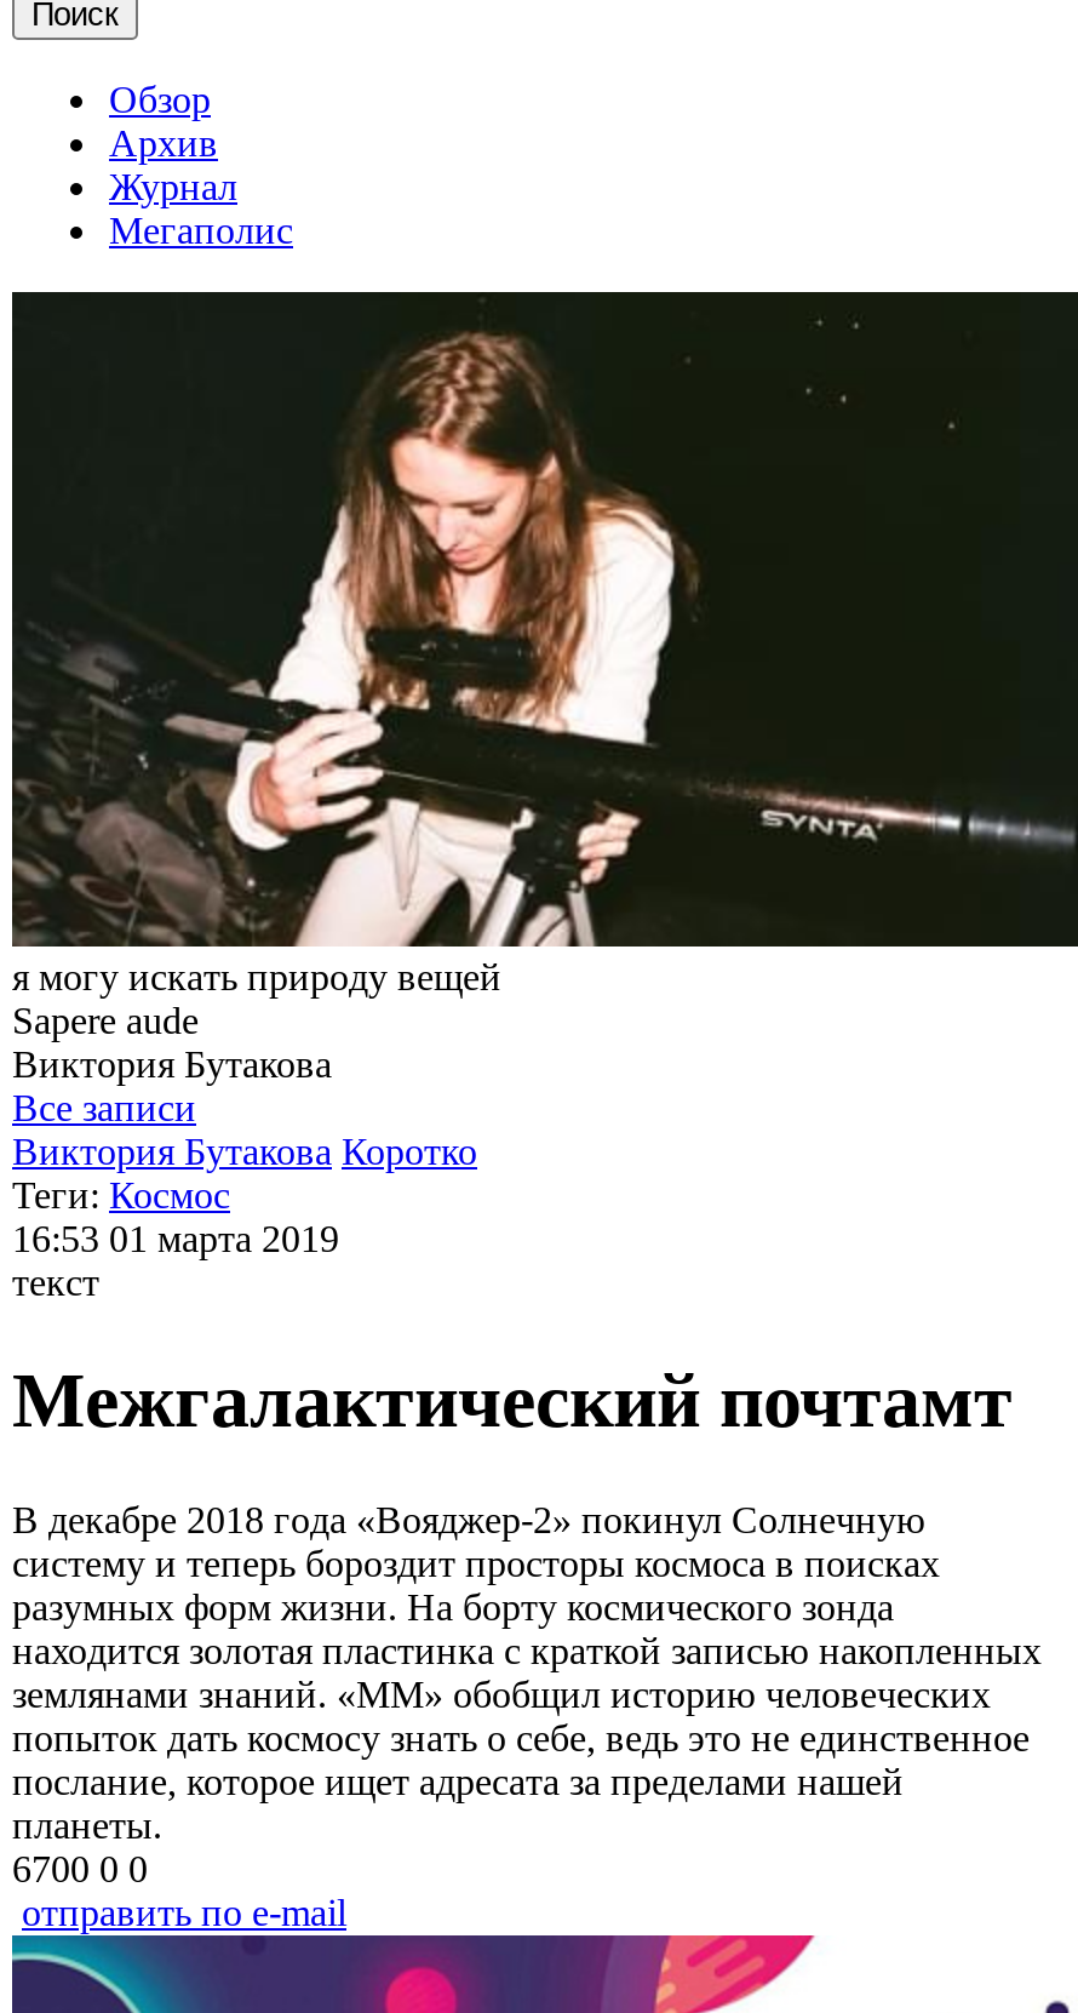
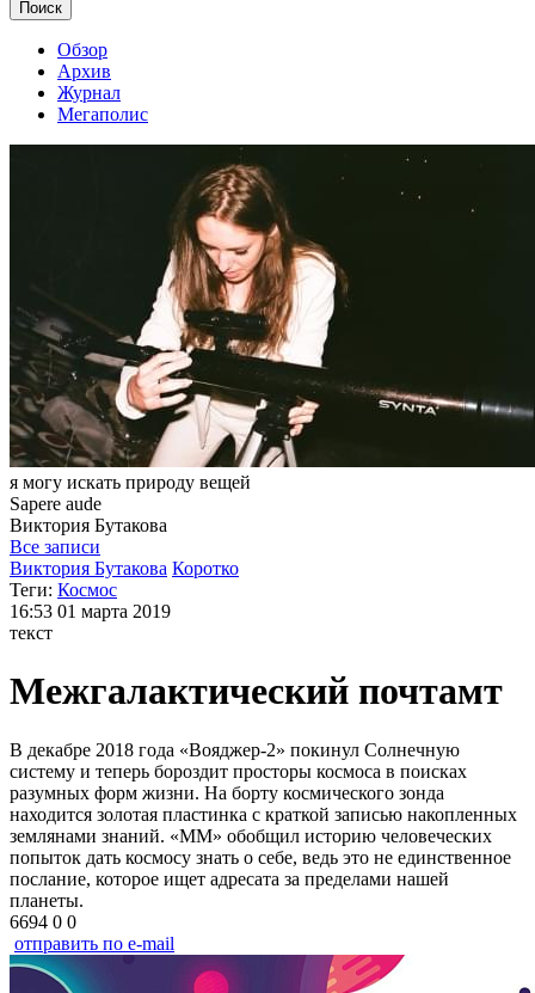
[12,1848,148,1889] 6700 0 0 -> [10,912,76,932] 6694 0 0

